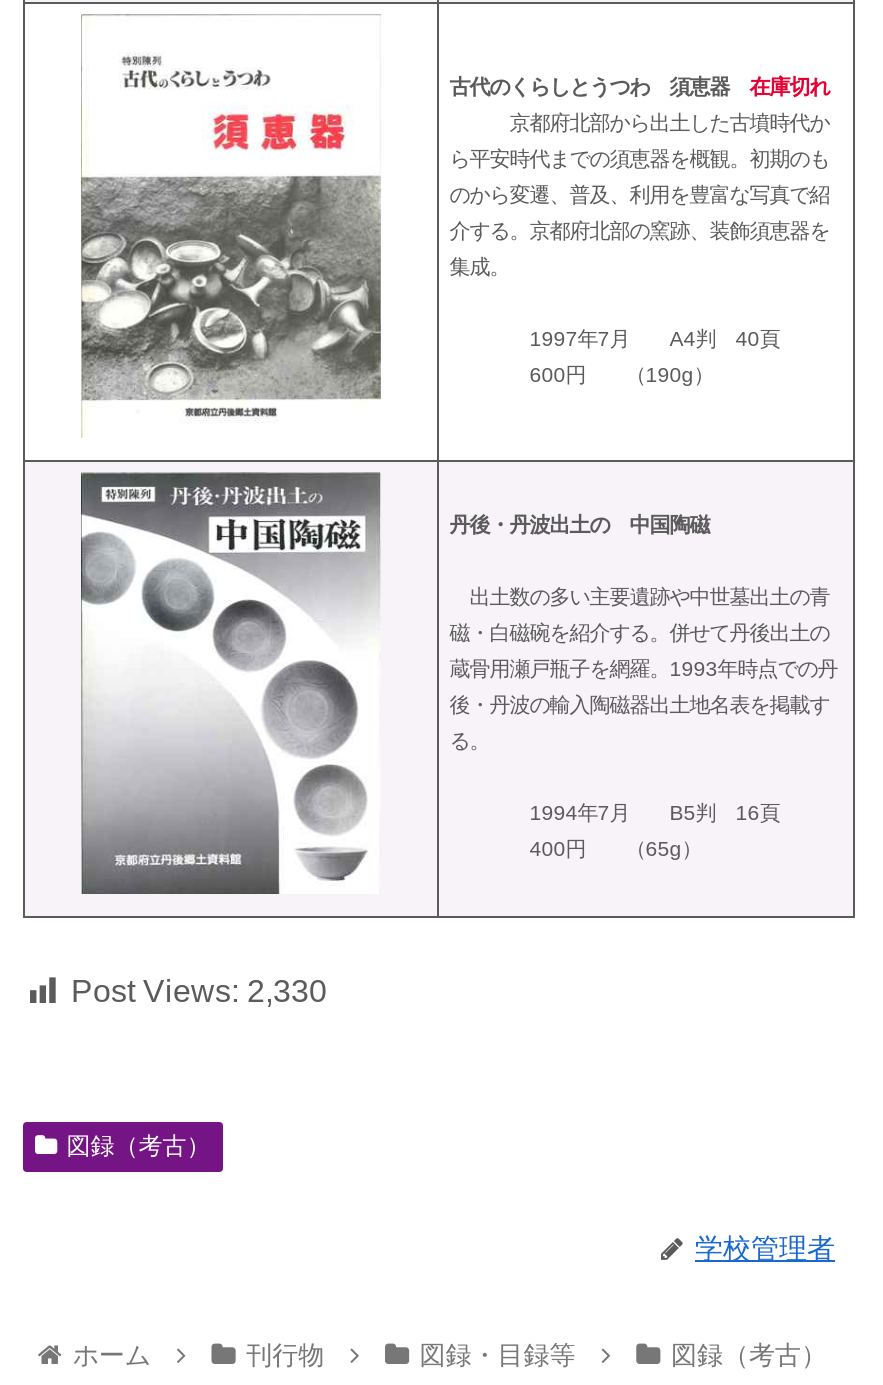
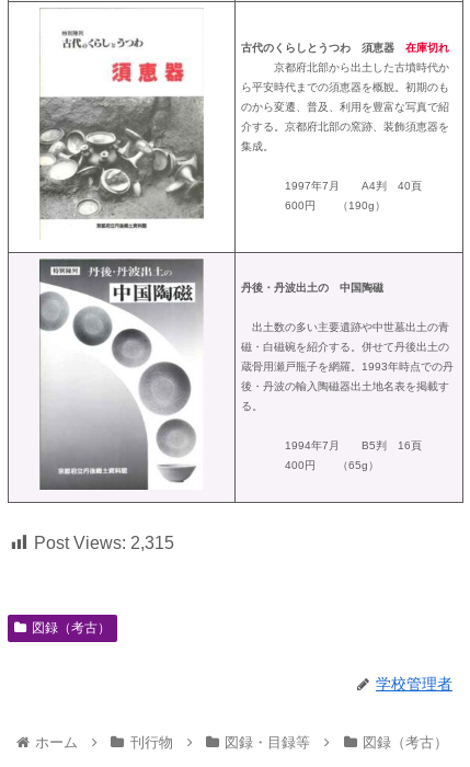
[71,975,327,1009] Post Views: 2,330 -> [34,534,174,553] Post Views: 2,315

